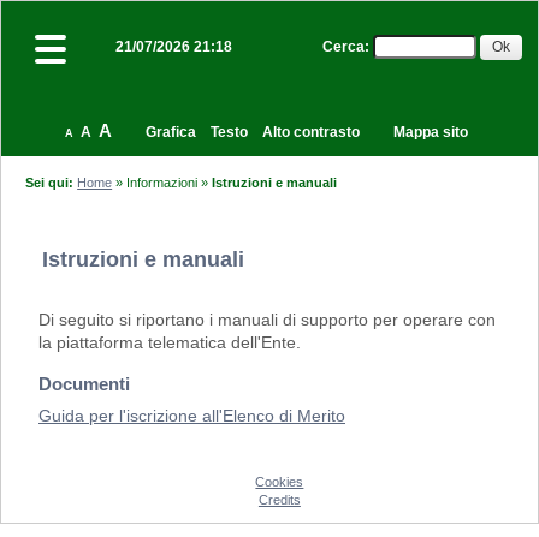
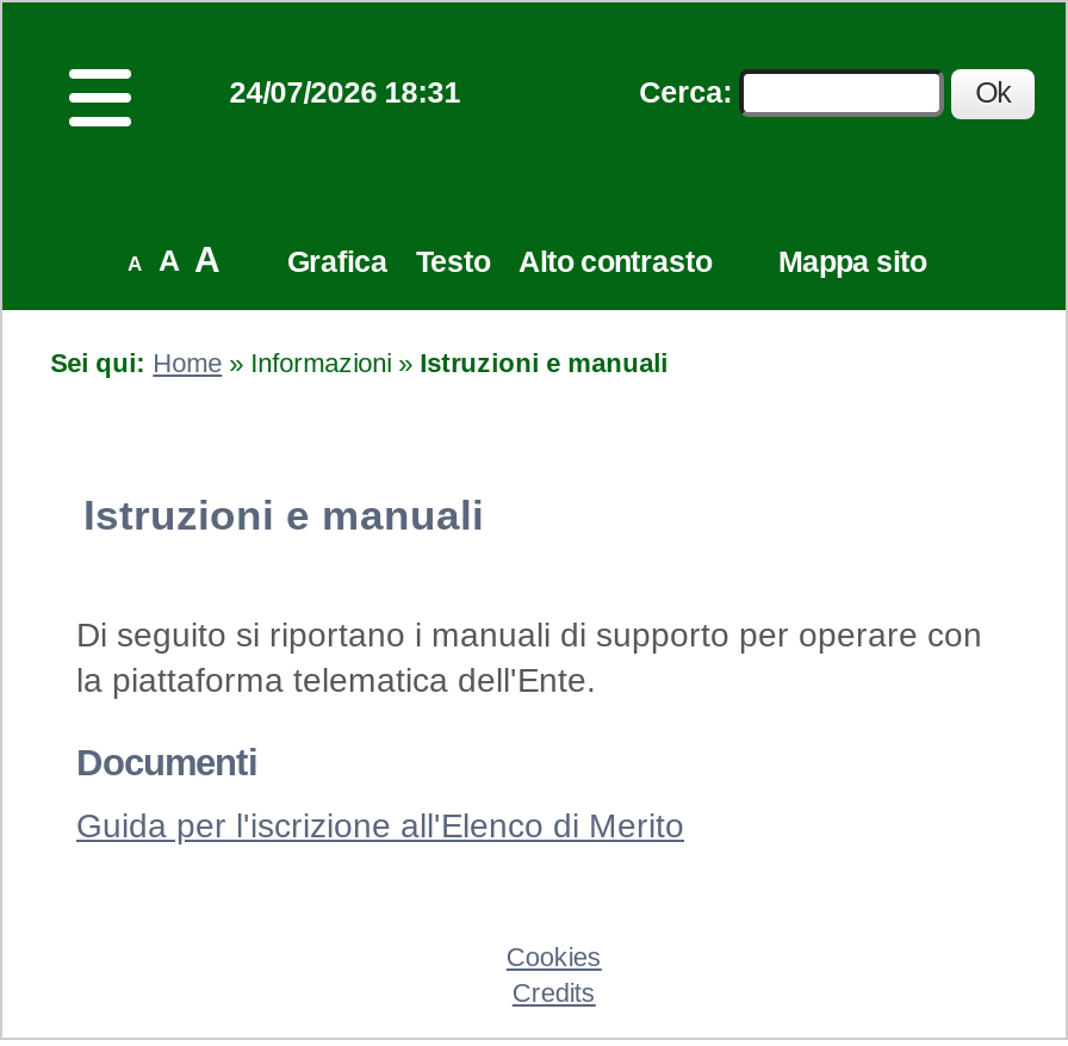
[116,39,233,56] 21/07/2026 21:18 -> [230,77,461,110] 24/07/2026 18:31

